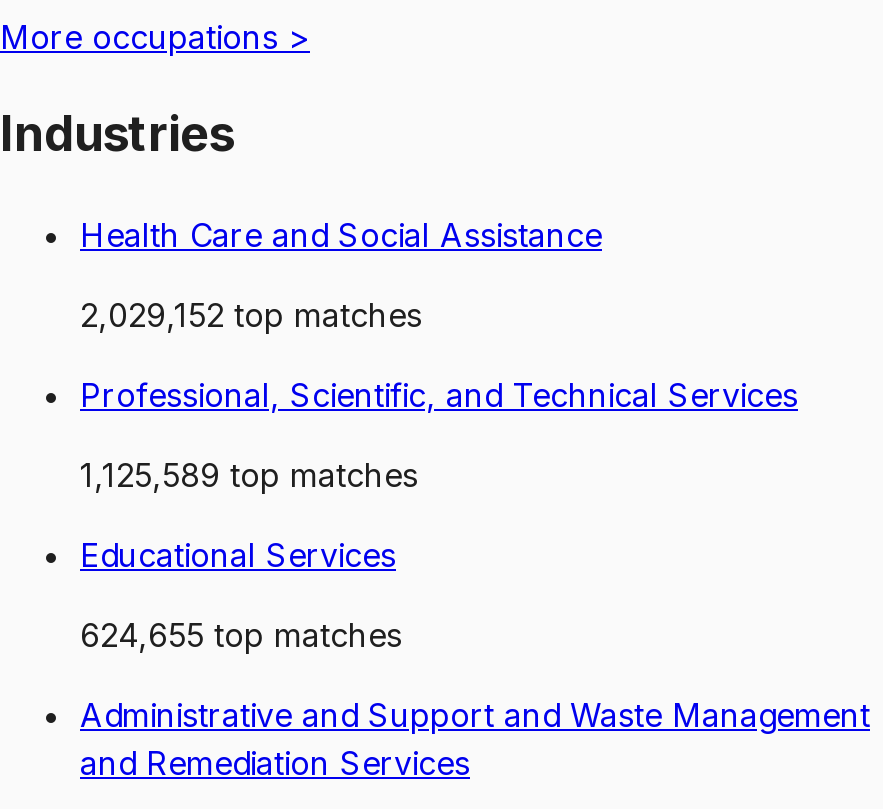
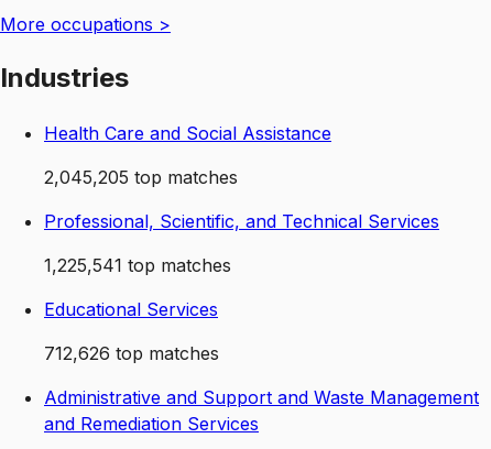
[80,296,422,336] 2,029,152 top matches -> [44,167,238,189] 2,045,205 top matches
[80,456,418,496] 1,125,589 top matches -> [44,255,231,277] 1,225,541 top matches
[80,616,402,656] 624,655 top matches -> [44,343,219,365] 712,626 top matches

